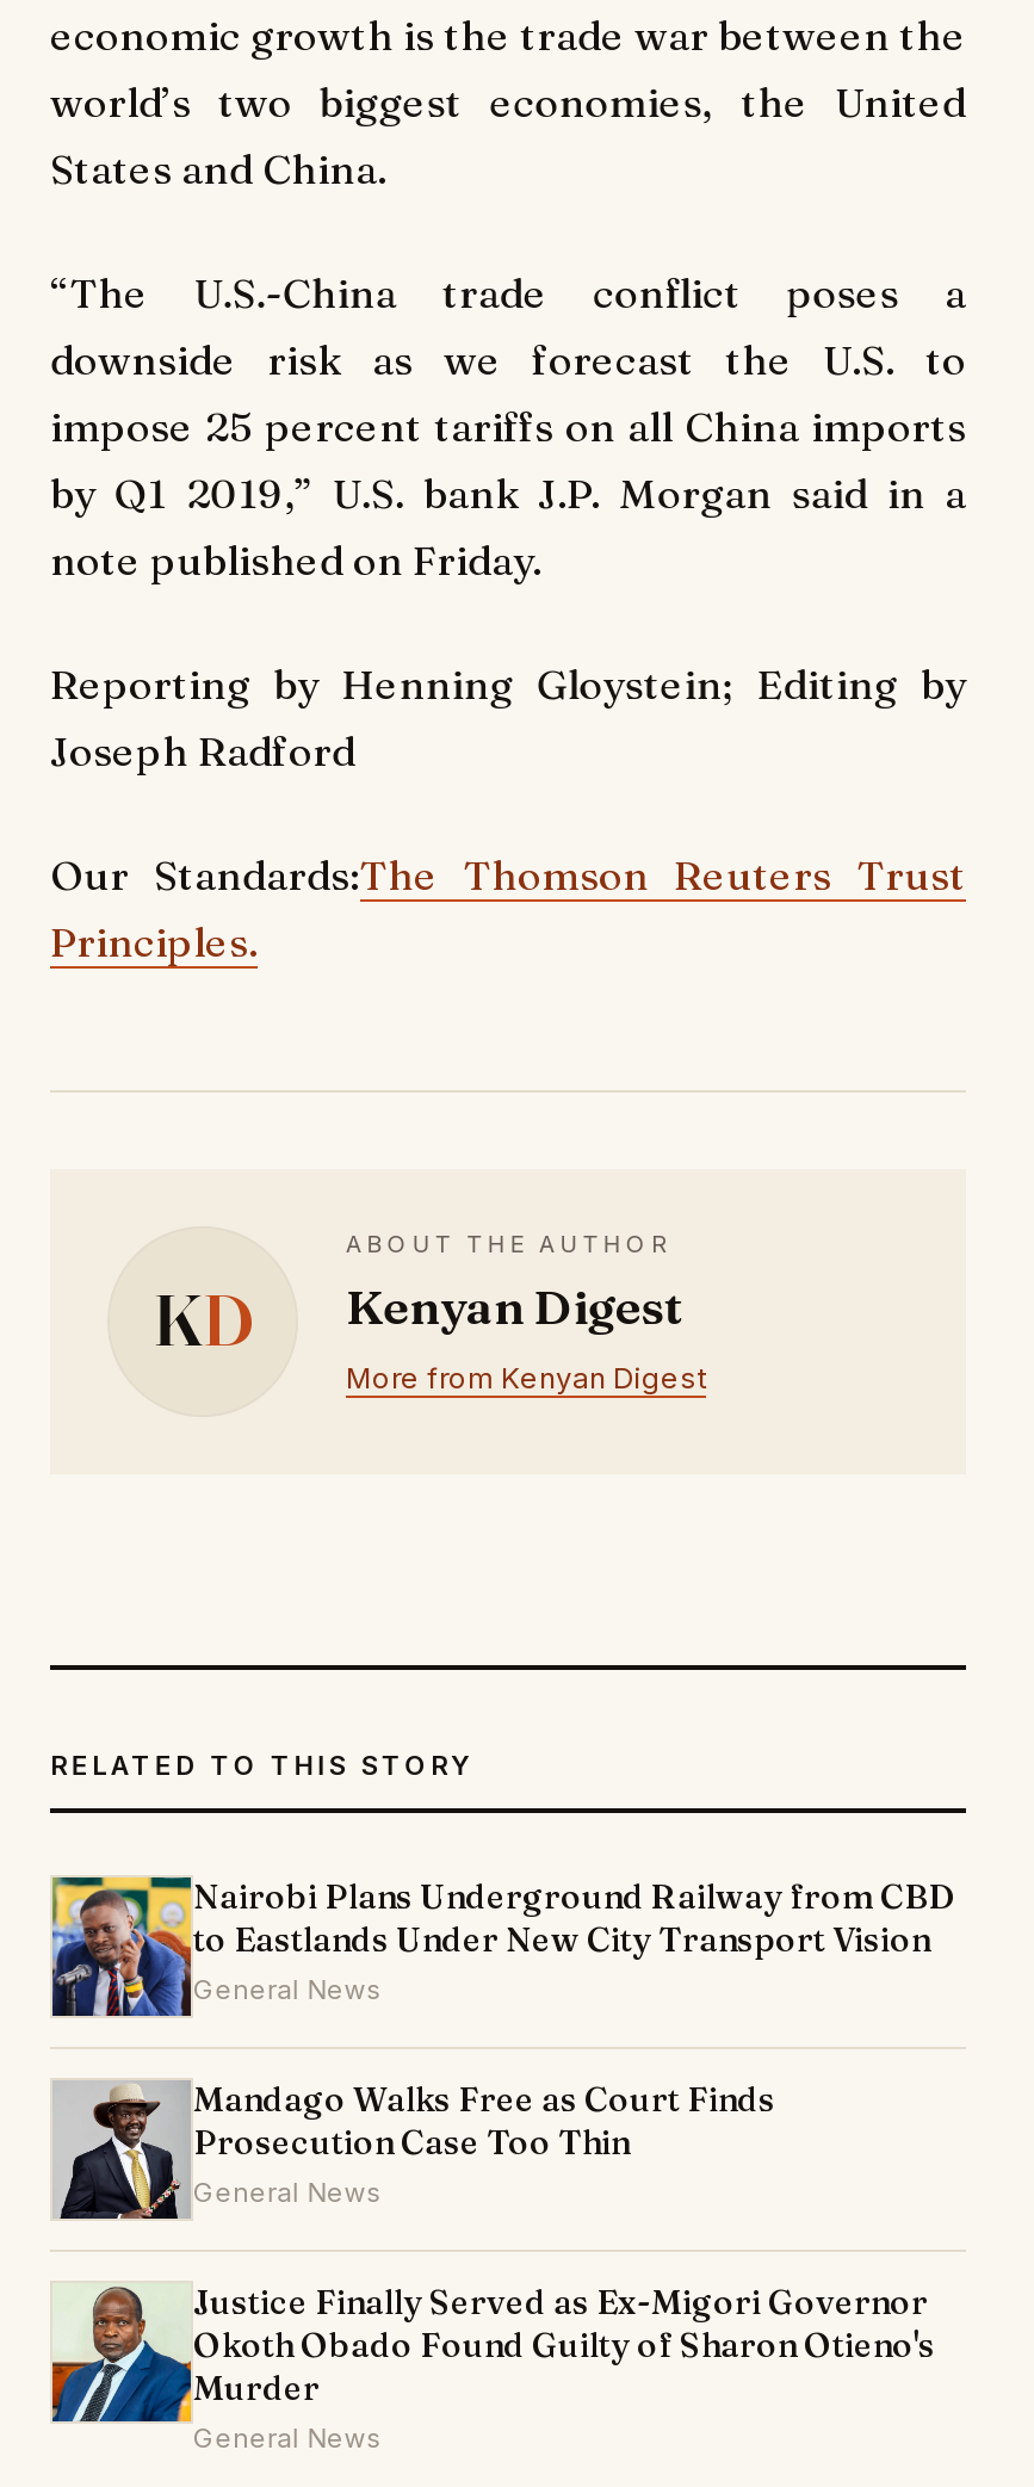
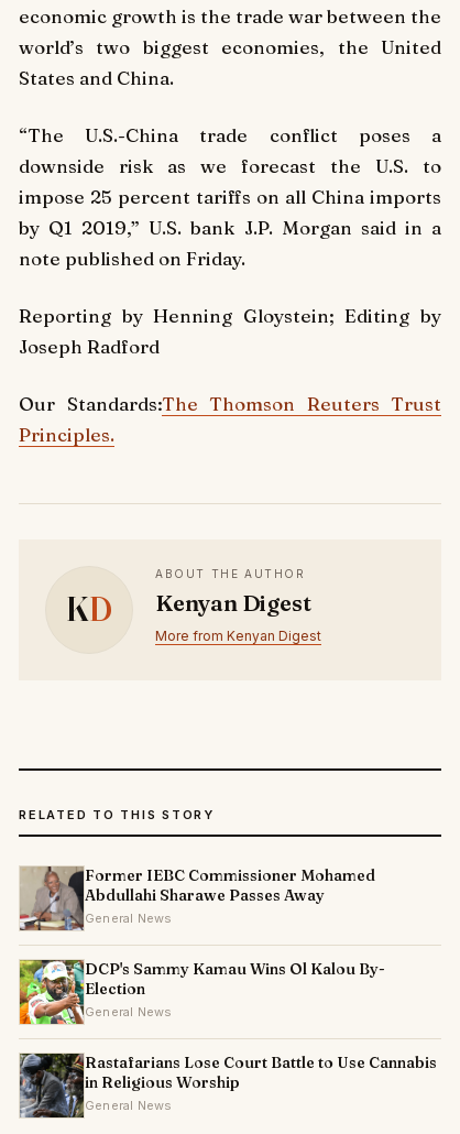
[50,1874,956,2018] [image] | Nairobi Plans Underground Railway from CBD | to Eastlands Under New City Transport Vision -> [19,865,375,931] [image] | Former IEBC Commissioner Mohamed | Abdullahi Sharawe Passes Away
[52,2077,775,2221] [image] | Mandago Walks Free as Court Finds | Prosecution Case Too Thin -> [19,958,385,1025] [image] | DCP's Sammy Kamau Wins Ol Kalou By- | Election
[50,2279,935,2464] [image] | Justice Finally Served as Ex-Migori Governor | Okoth Obado Found Guilty of Sharon Otieno's | Murder -> [19,1052,437,1120] [image] | Rastafarians Lose Court Battle to Use Cannabis | in Religious Worship

